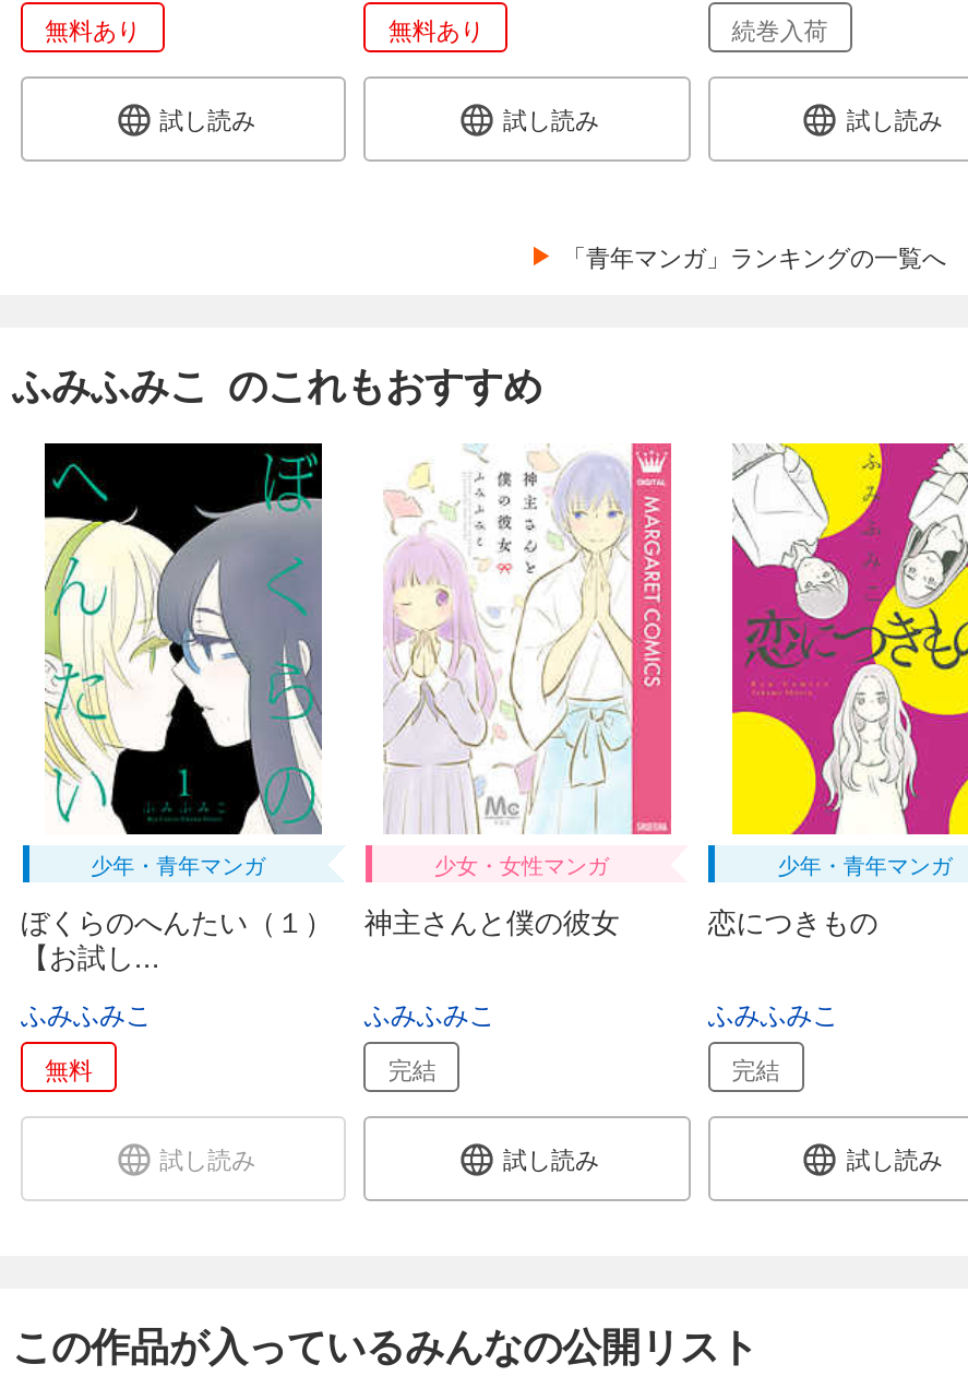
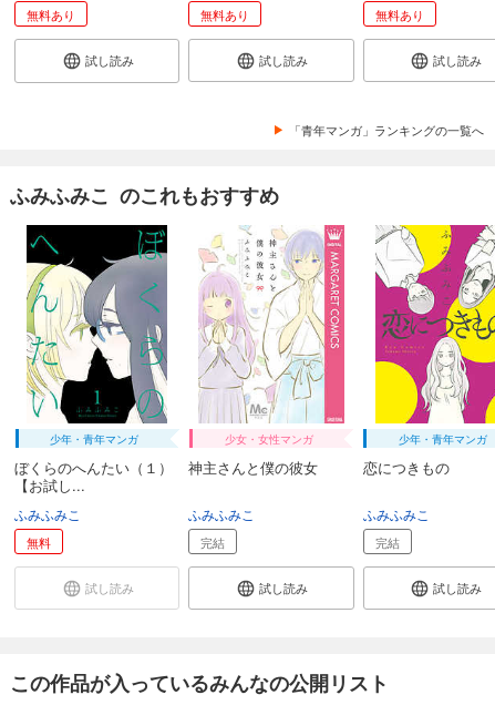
[732,11,828,46] 続巻入荷 -> [375,6,424,23] 無料あり

